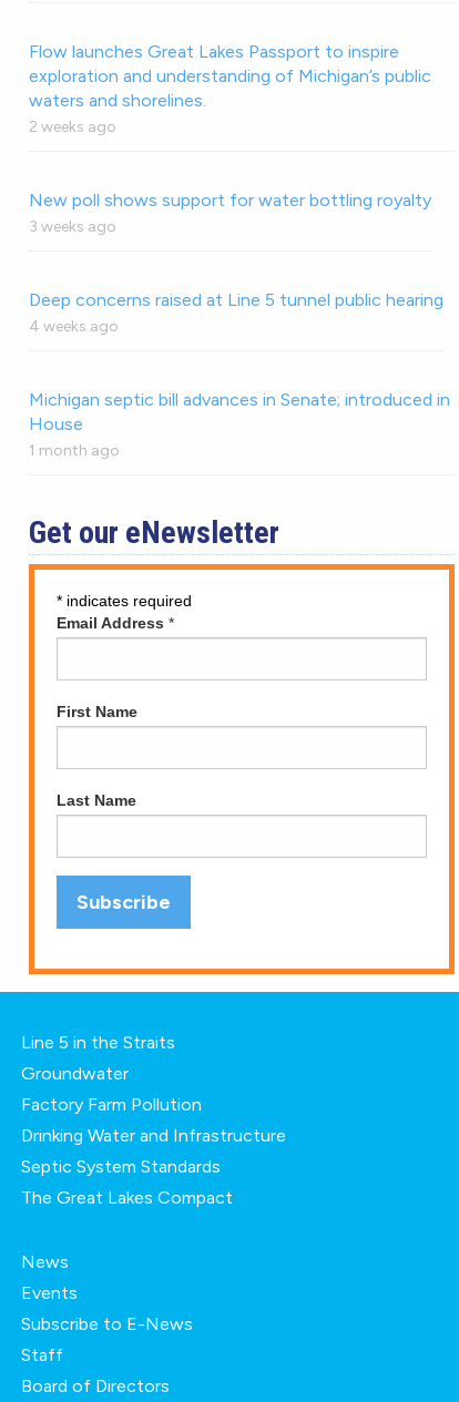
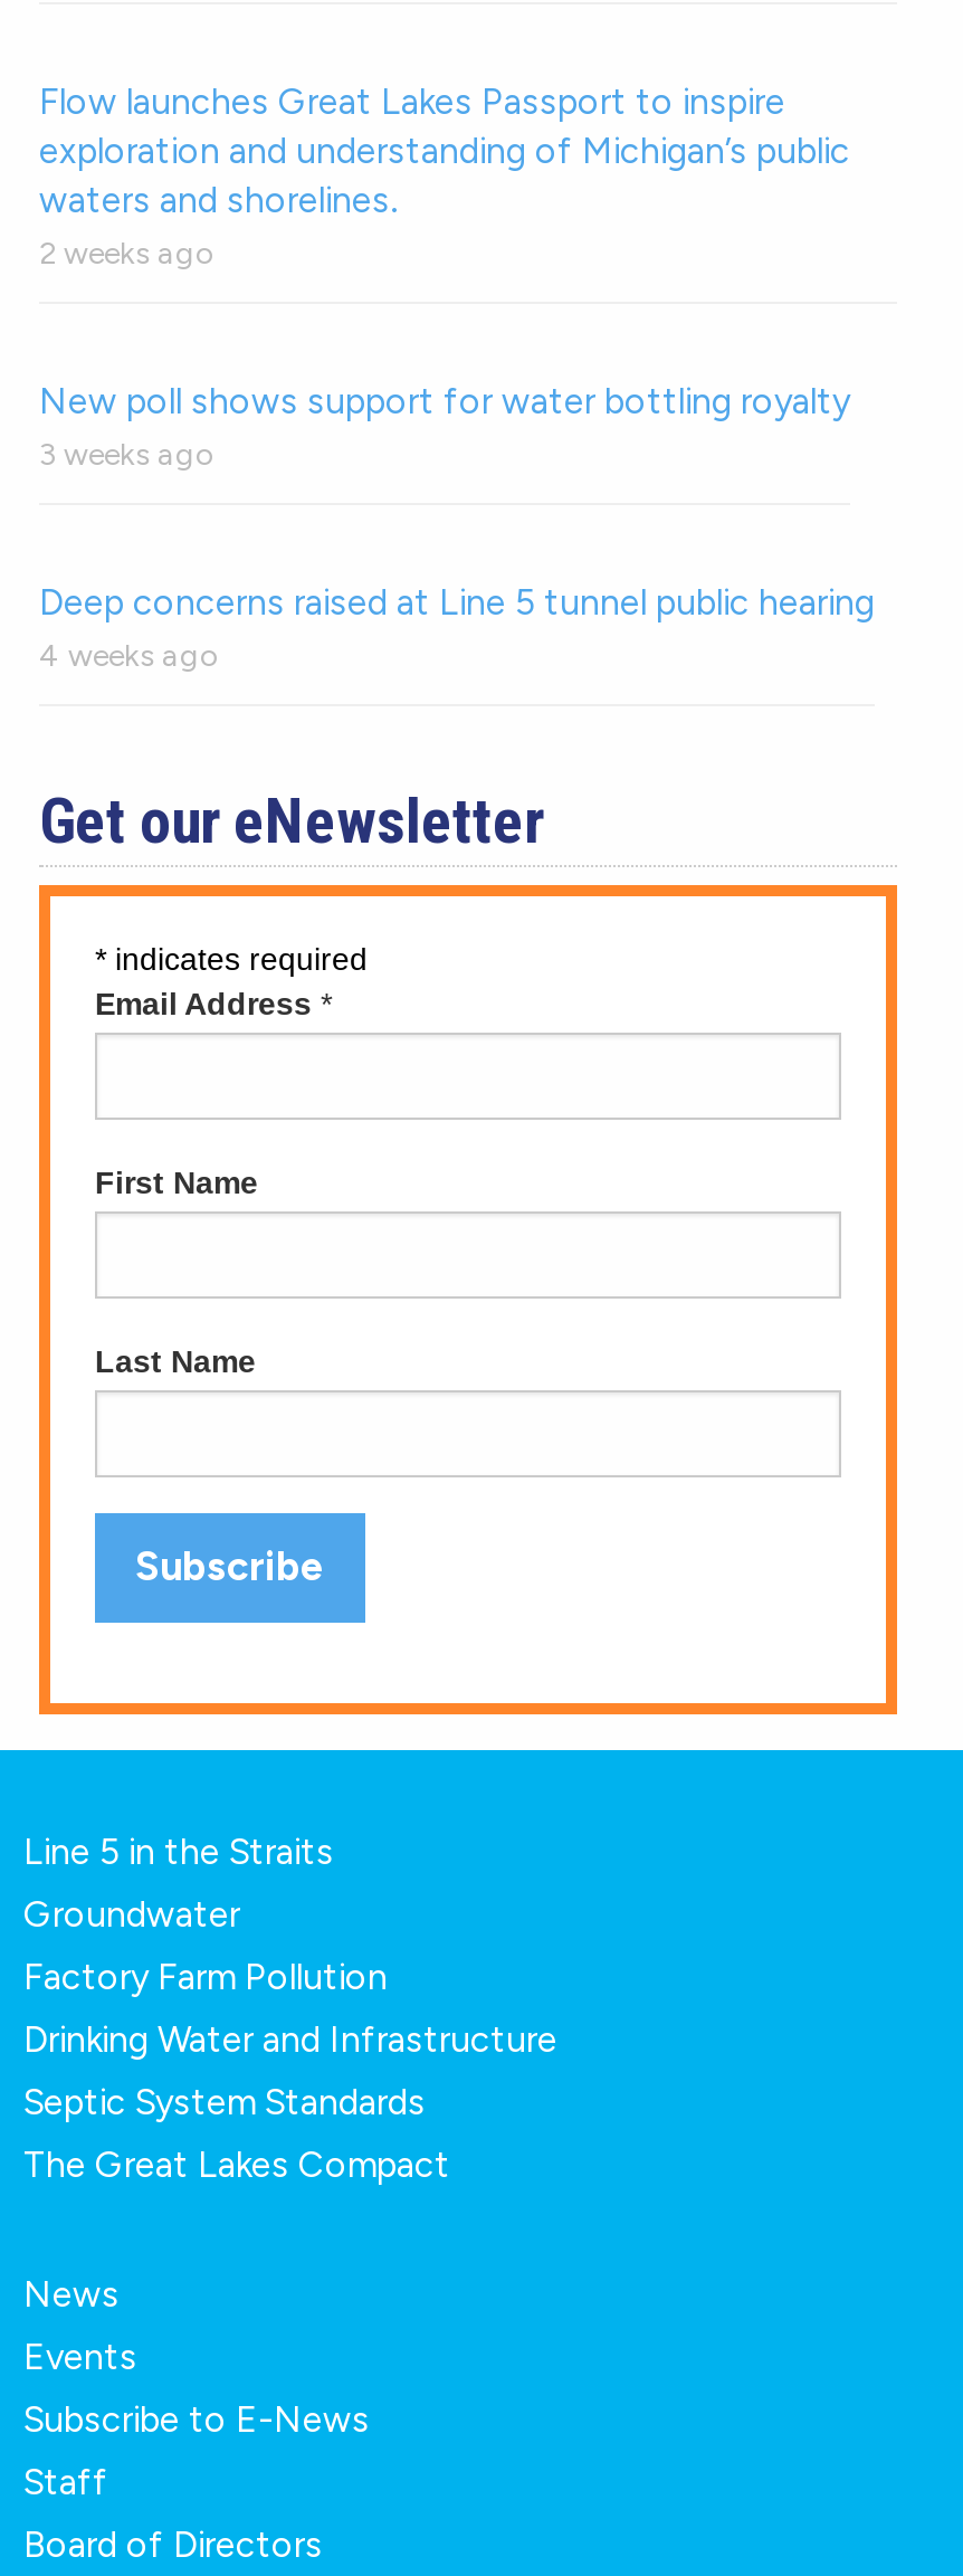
[29,389,450,460] Michigan septic bill advances in Senate; introduced in | House | 1 month ago -> none

